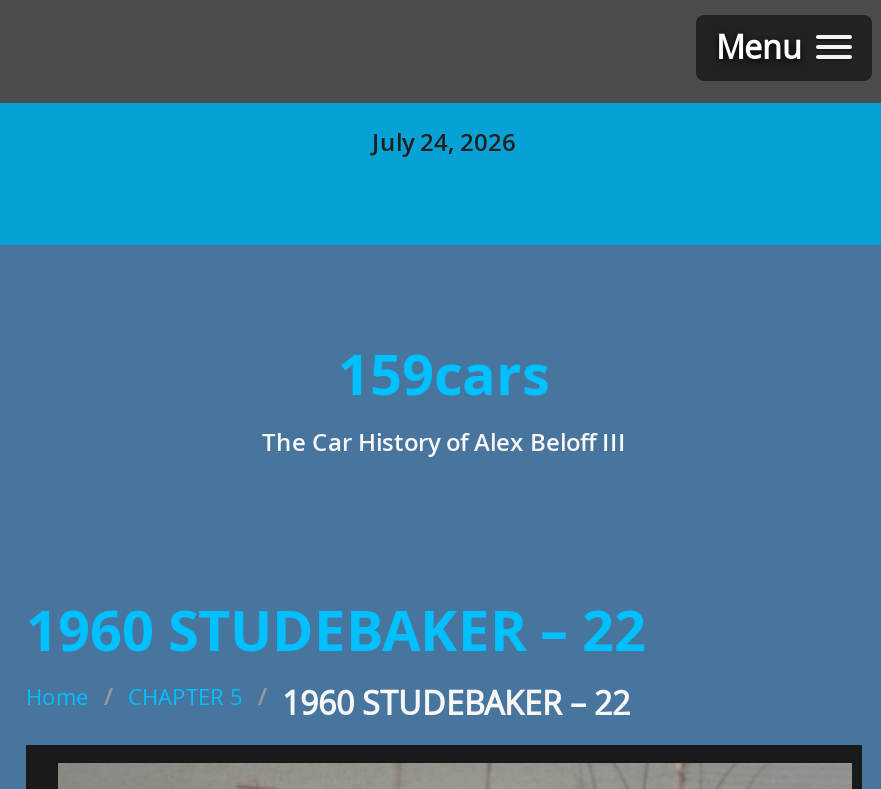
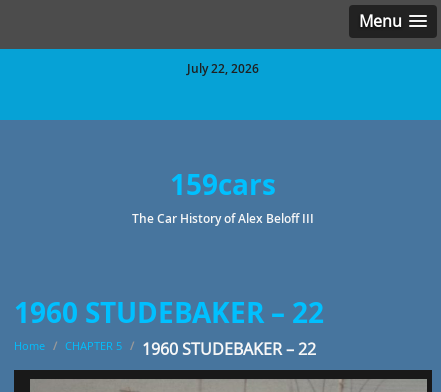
[372,125,516,159] July 24, 2026 -> [187,60,259,77] July 22, 2026

